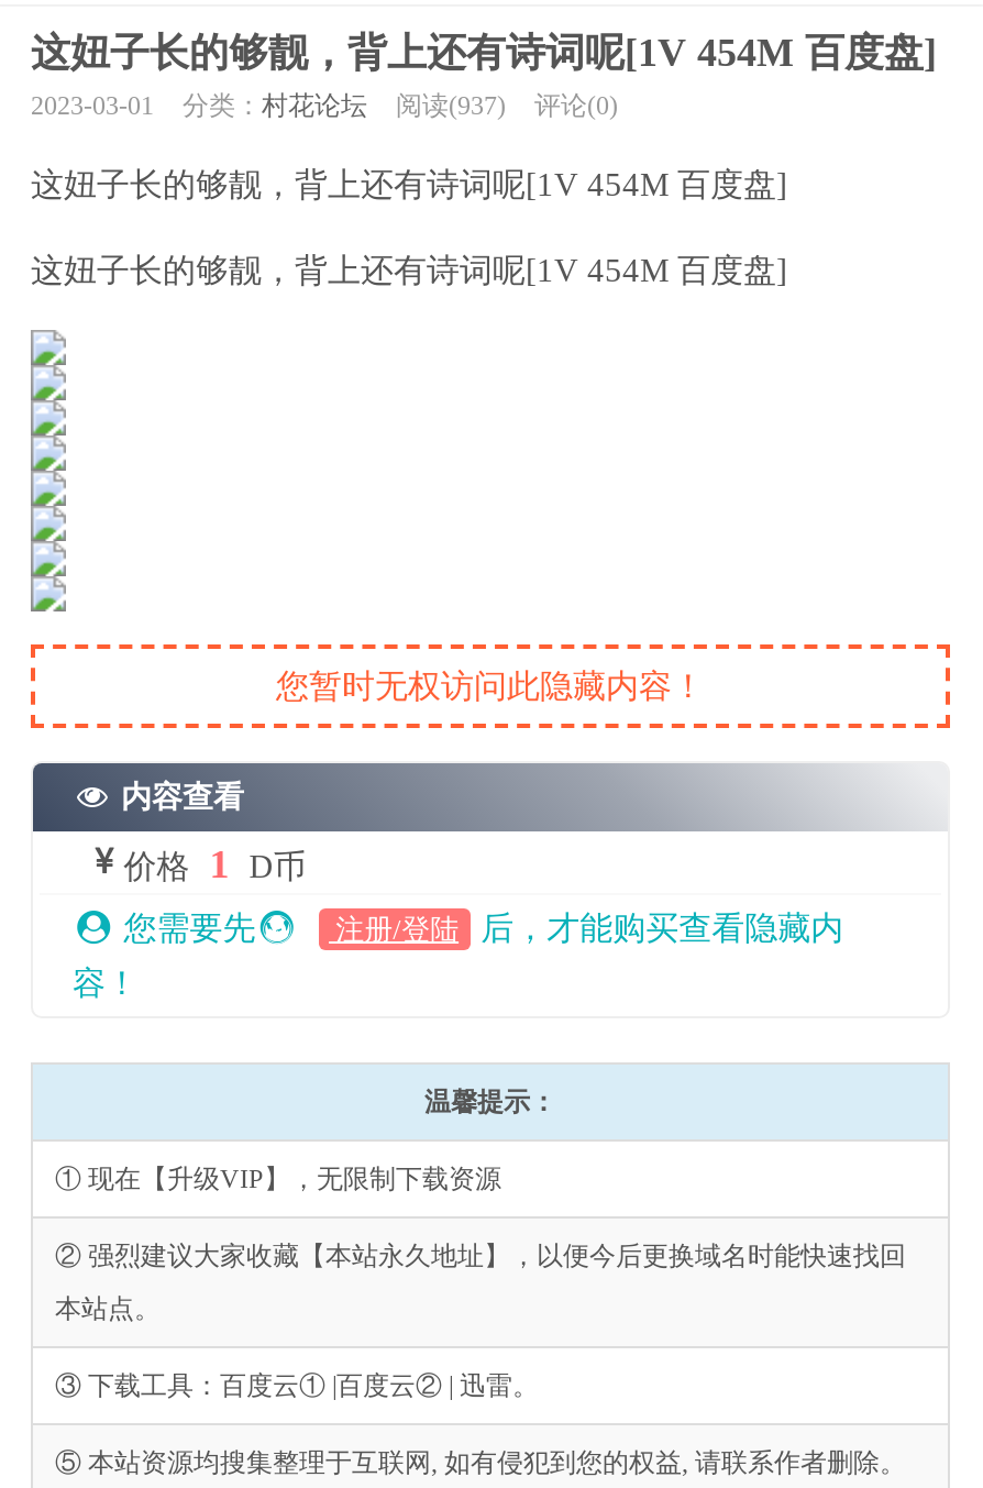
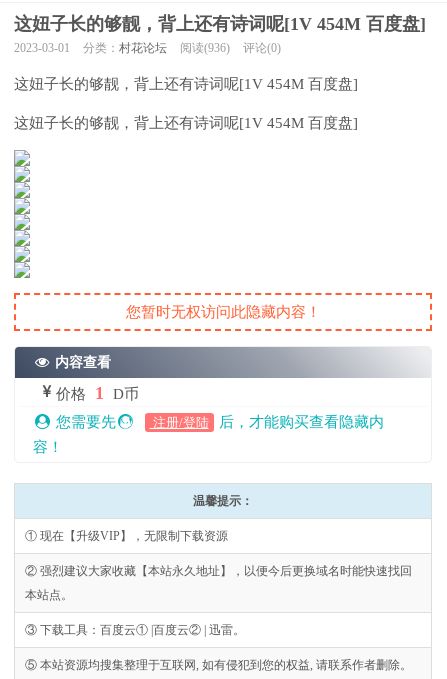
[31,90,618,121] 2023-03-01 分类：村花论坛 阅读(937) 评论(0) -> [14,41,281,55] 2023-03-01 分类：村花论坛 阅读(936) 评论(0)

